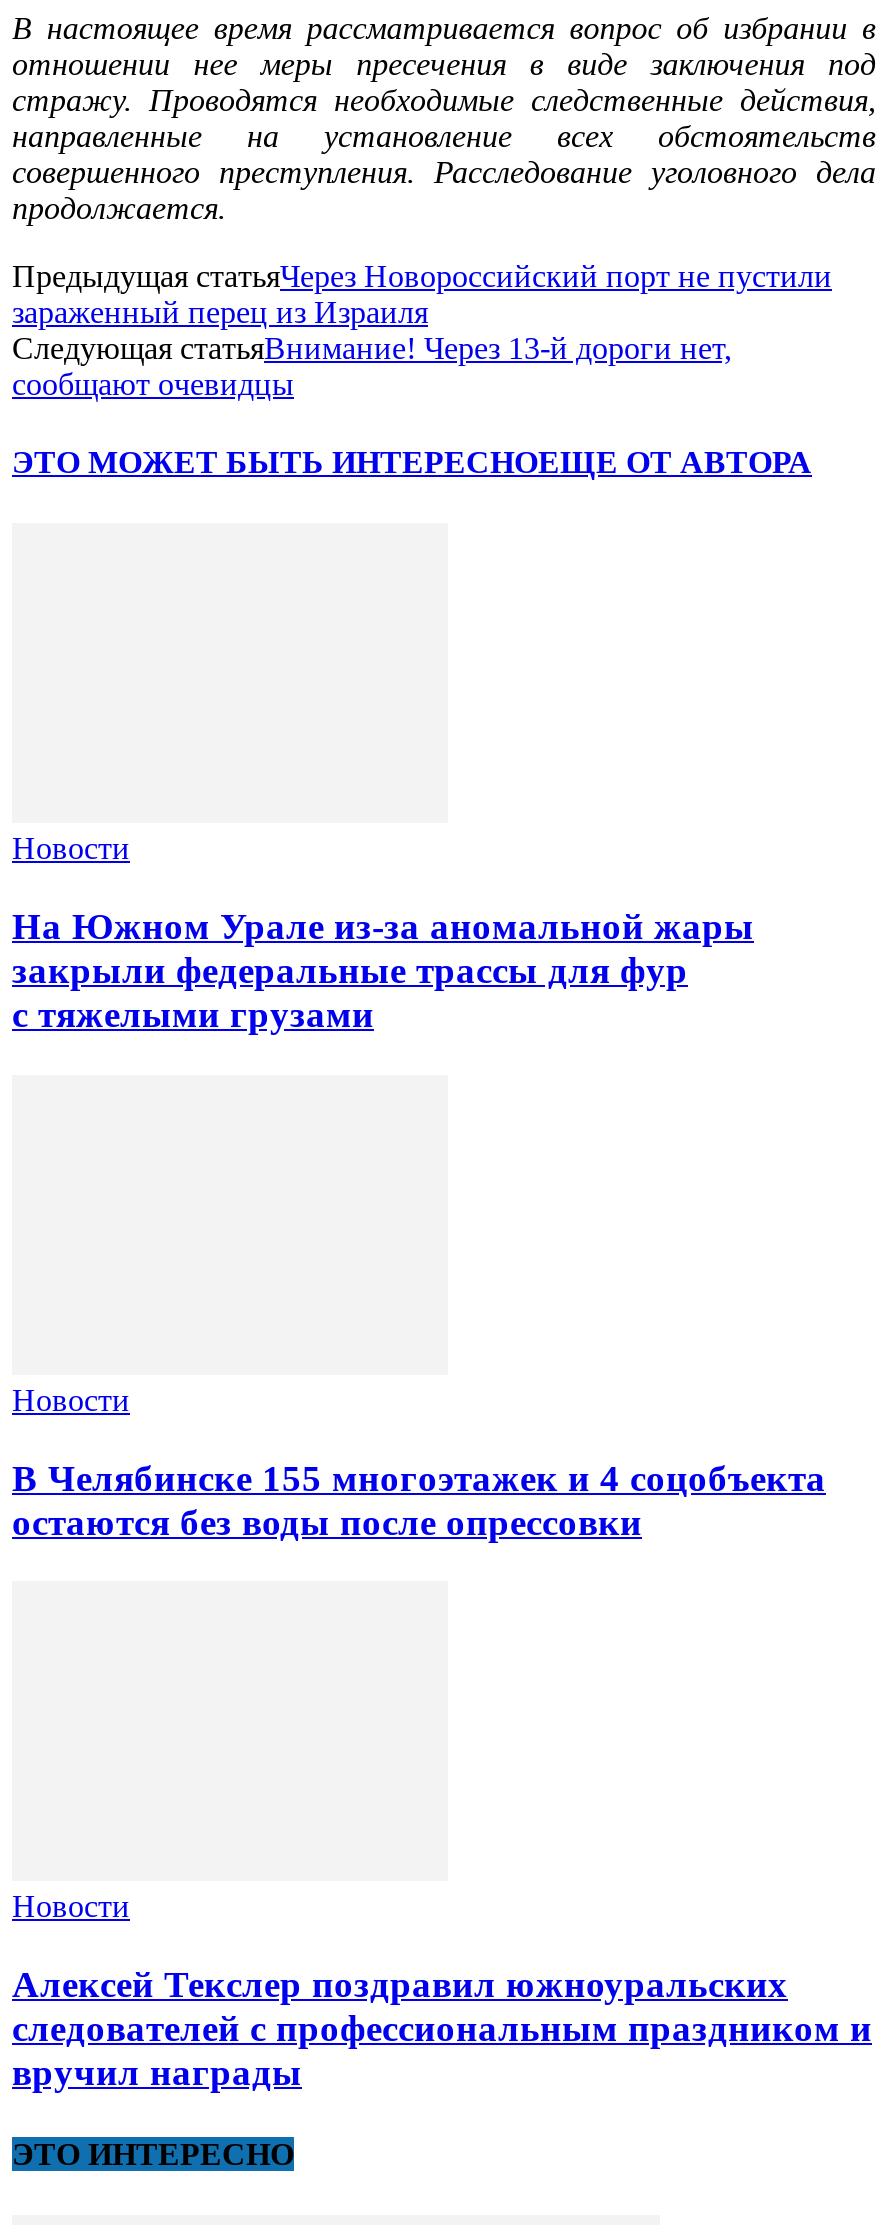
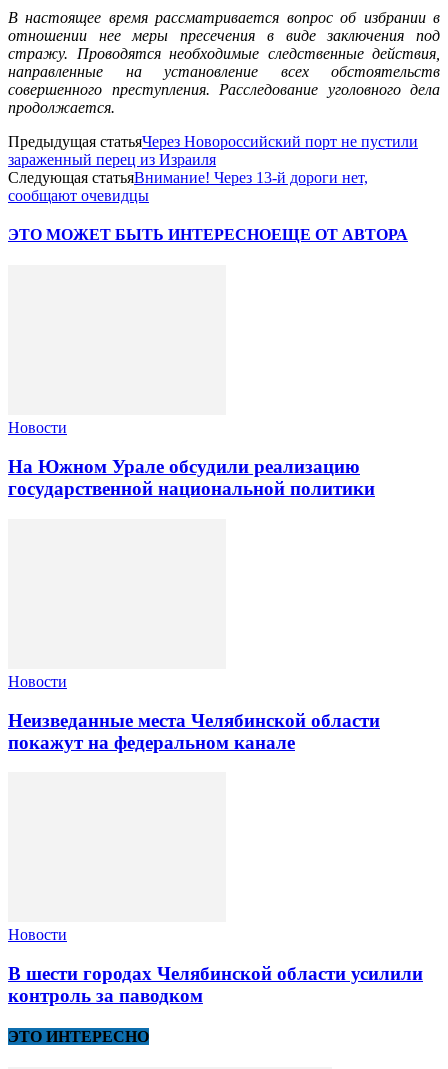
[12,905,754,1035] На Южном Урале из‑за аномальной жары | закрыли федеральные трассы для фур | с тяжелыми грузами -> [8,456,375,499] На Южном Урале обсудили реализацию | государственной национальной политики
[12,1456,826,1542] В Челябинске 155 многоэтажек и 4 соцобъекта | остаются без воды после опрессовки -> [8,709,380,752] Неизведанные места Челябинской области | покажут на федеральном канале
[12,1963,872,2093] Алексей Текслер поздравил южноуральских | следователей с профессиональным праздником и | вручил награды -> [8,963,423,1006] В шести городах Челябинской области усилили | контроль за паводком

